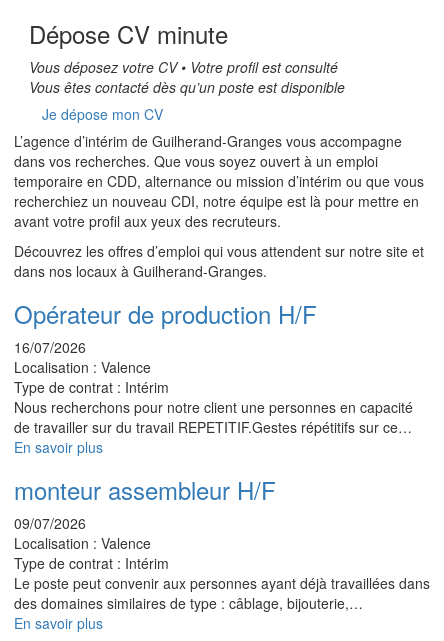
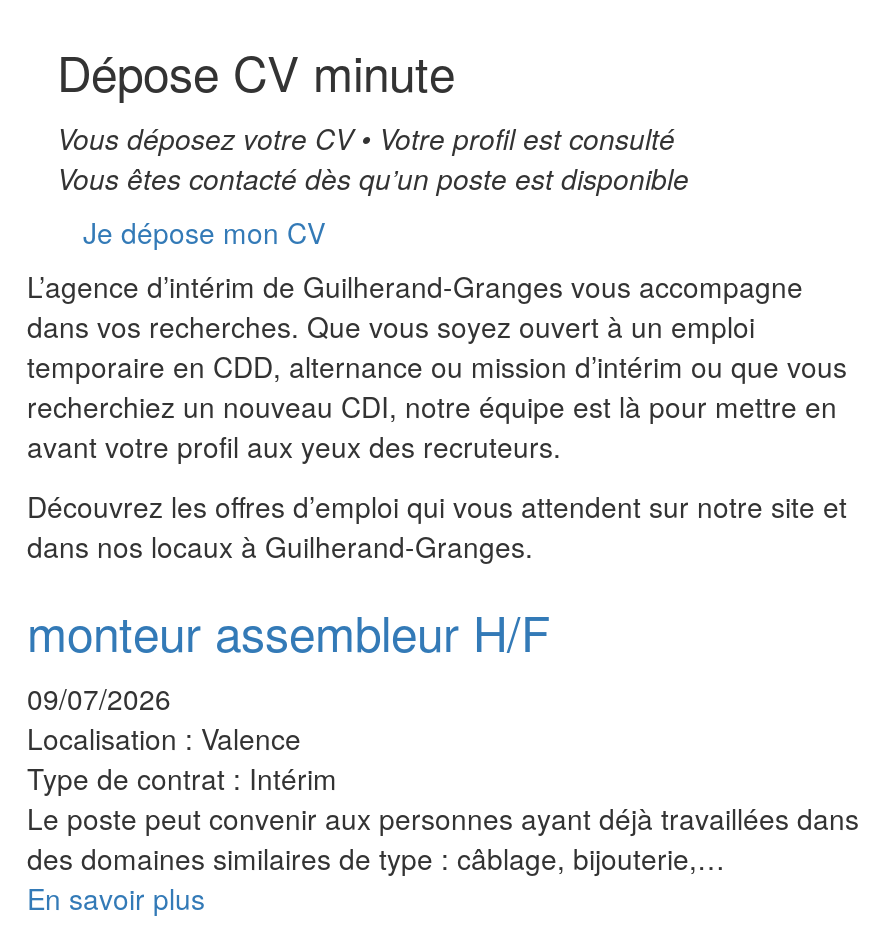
[14,296,413,457] Opérateur de production H/F | 16/07/2026 | Localisation : Valence | Type de contrat : Intérim | Nous recherchons pour notre client une personnes en capacité | de travailler sur du travail REPETITIF.Gestes répétitifs sur ce… | En savoir plus -> none

